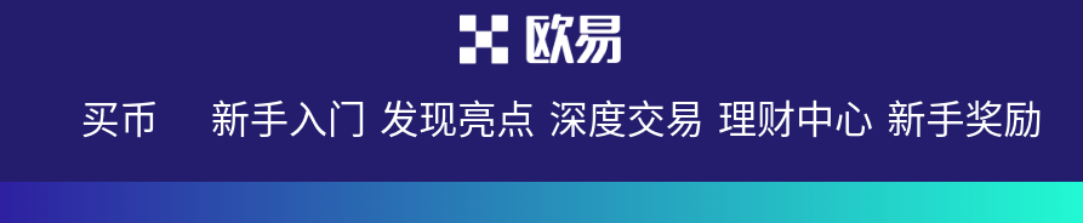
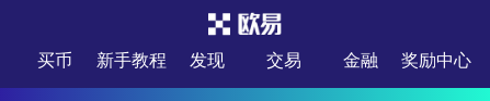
[211,99,1042,141] 新手入门 发现亮点 深度交易 理财中心 新手奖励 -> [96,51,472,70] 新手教程 | 发现 | 交易 | 金融 | 奖励中心

